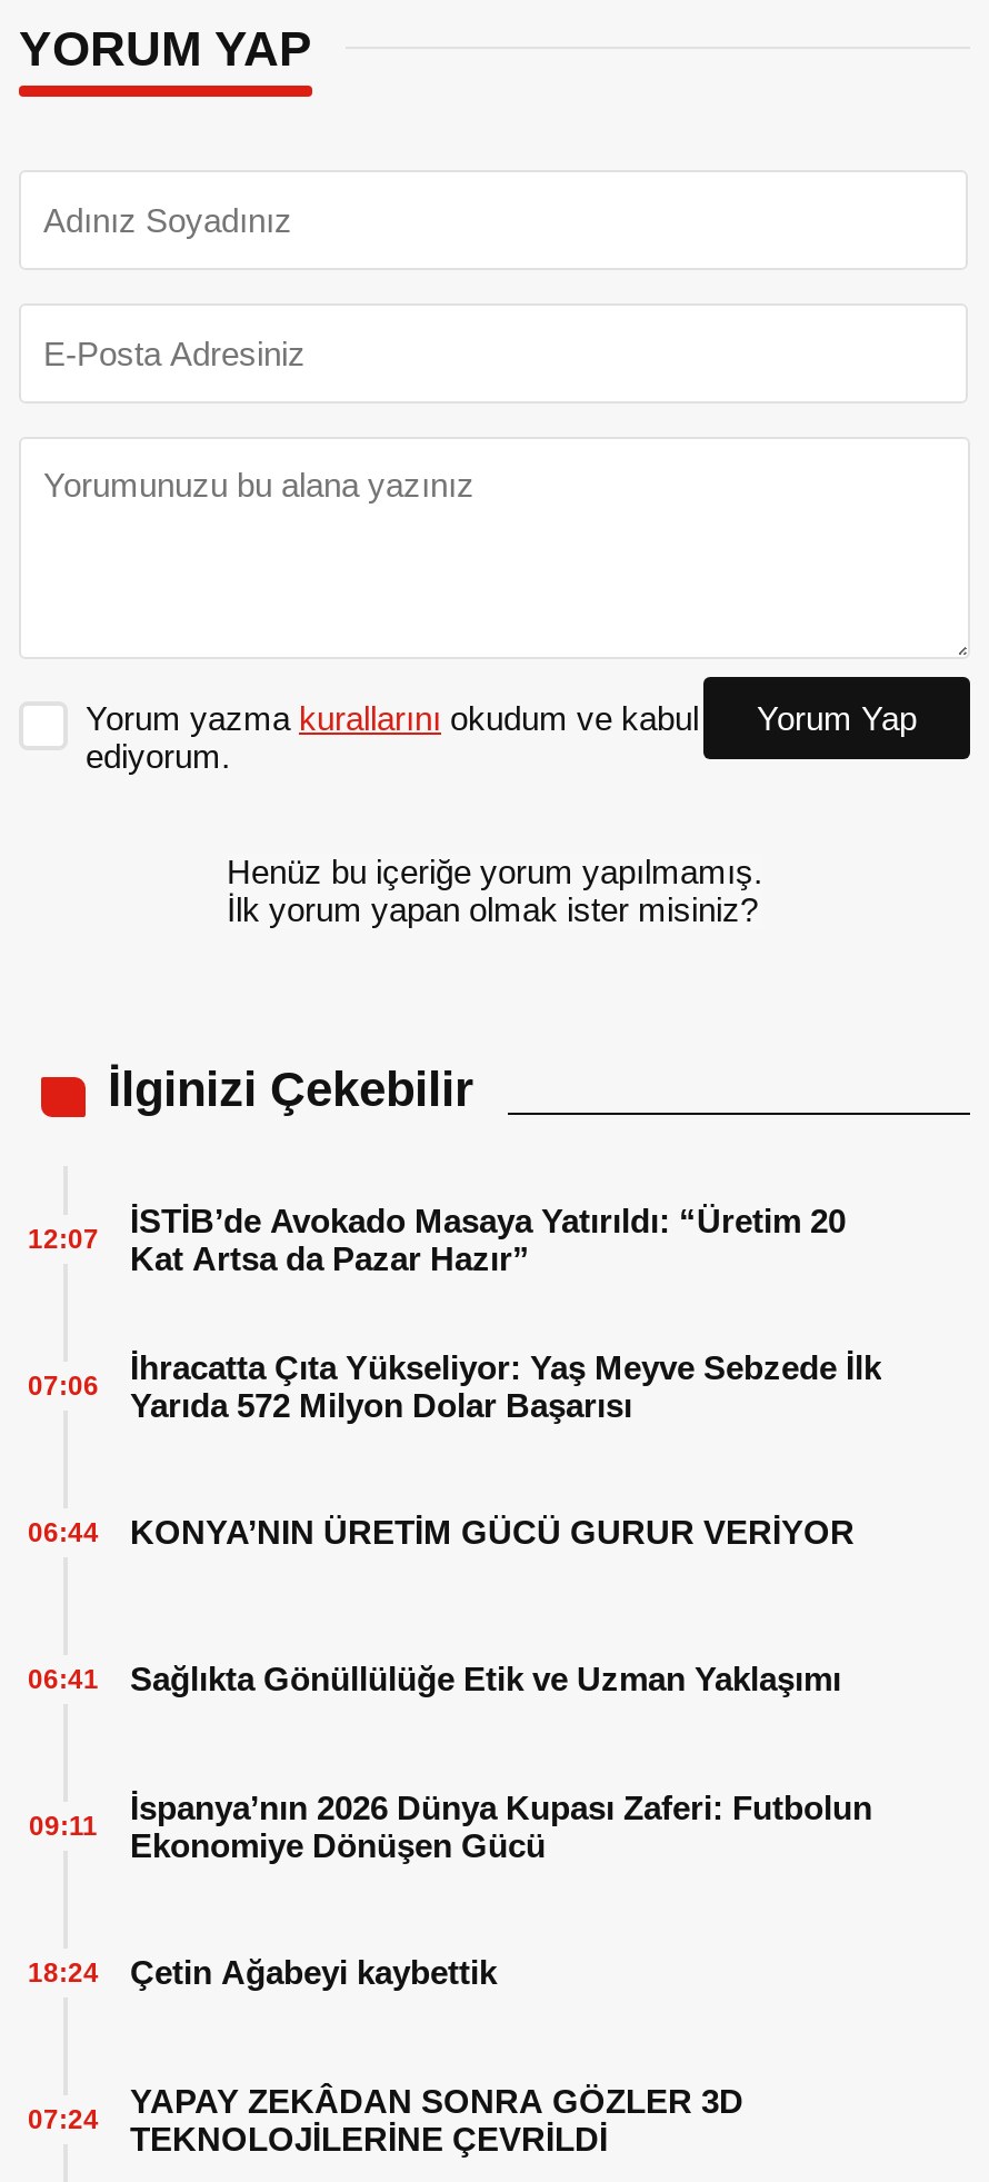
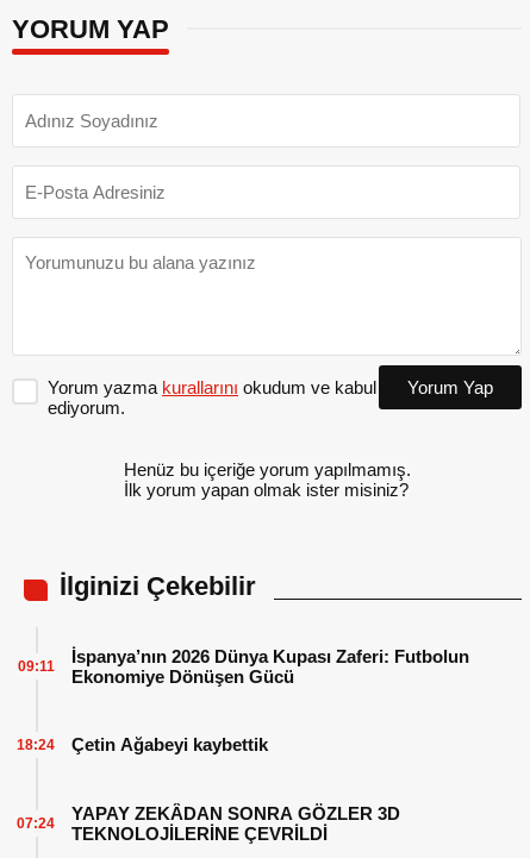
[28,1201,881,1423] İSTİB’de Avokado Masaya Yatırıldı: “Üretim 20 | Kat Artsa da Pazar Hazır” | 12:07 | İhracatta Çıta Yükseliyor: Yaş Meyve Sebzede İlk | Yarıda 572 Milyon Dolar Başarısı | 07:06 -> none
[28,1513,855,1551] KONYA’NIN ÜRETİM GÜCÜ GURUR VERİYOR | 06:44 -> none
[28,1660,841,1698] Sağlıkta Gönüllülüğe Etik ve Uzman Yaklaşımı | 06:41 -> none

